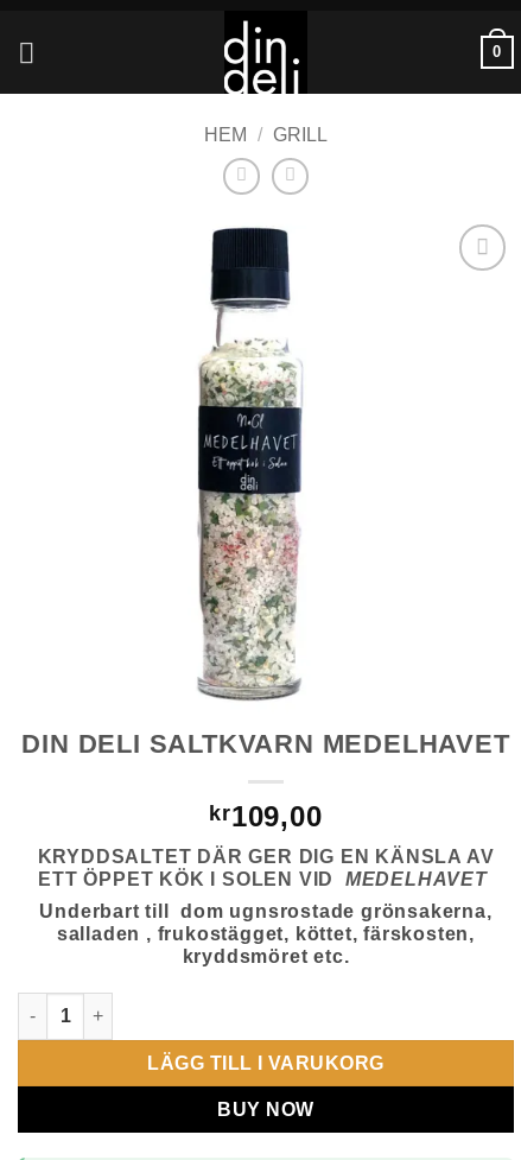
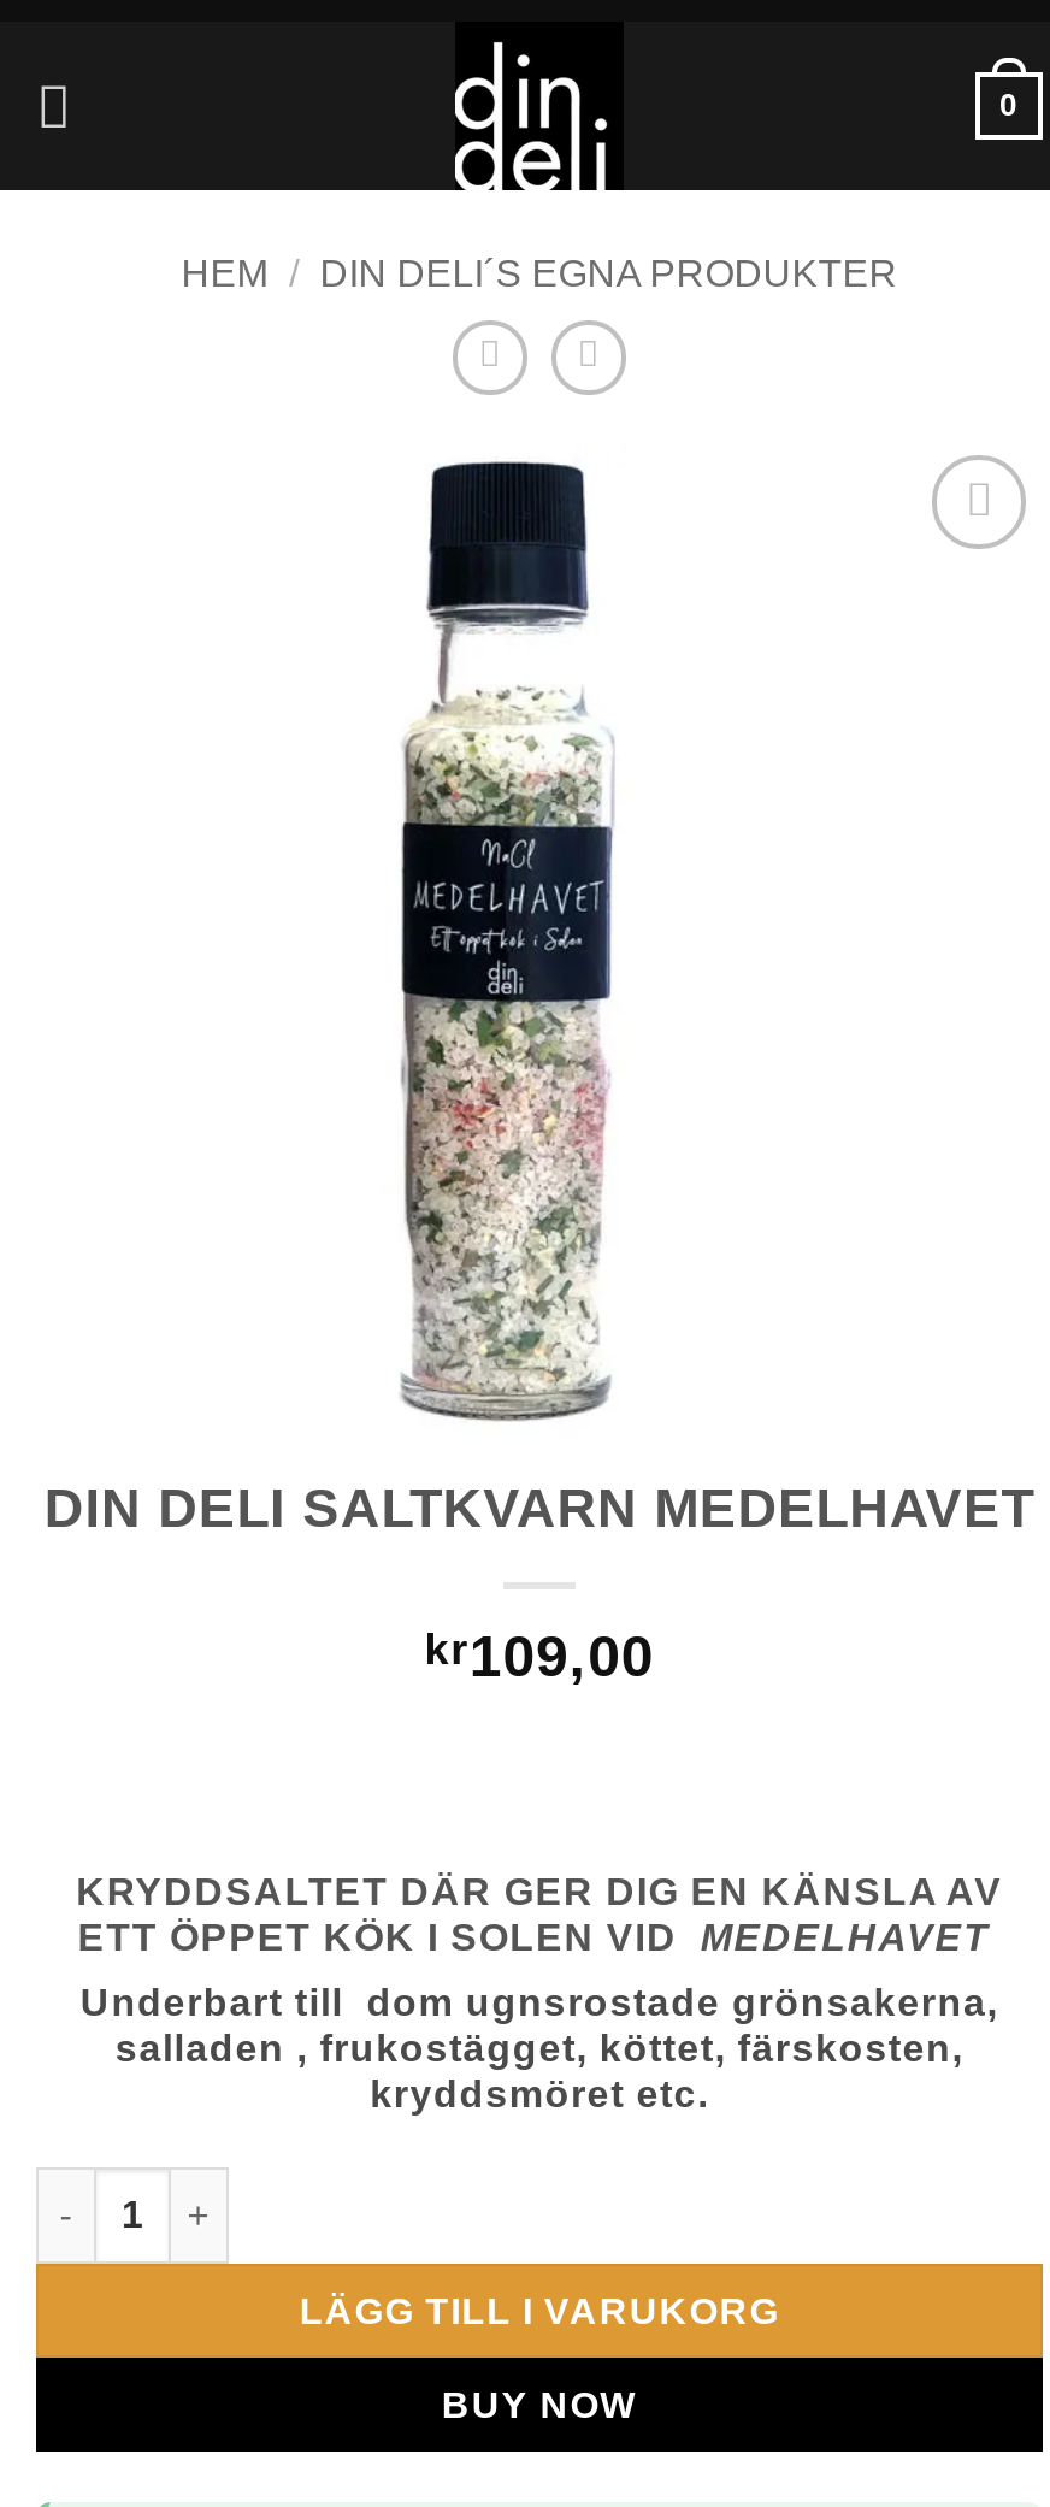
[204,125,327,145] HEM / GRILL -> [181,253,898,294] HEM / DIN DELI´S EGNA PRODUKTER

